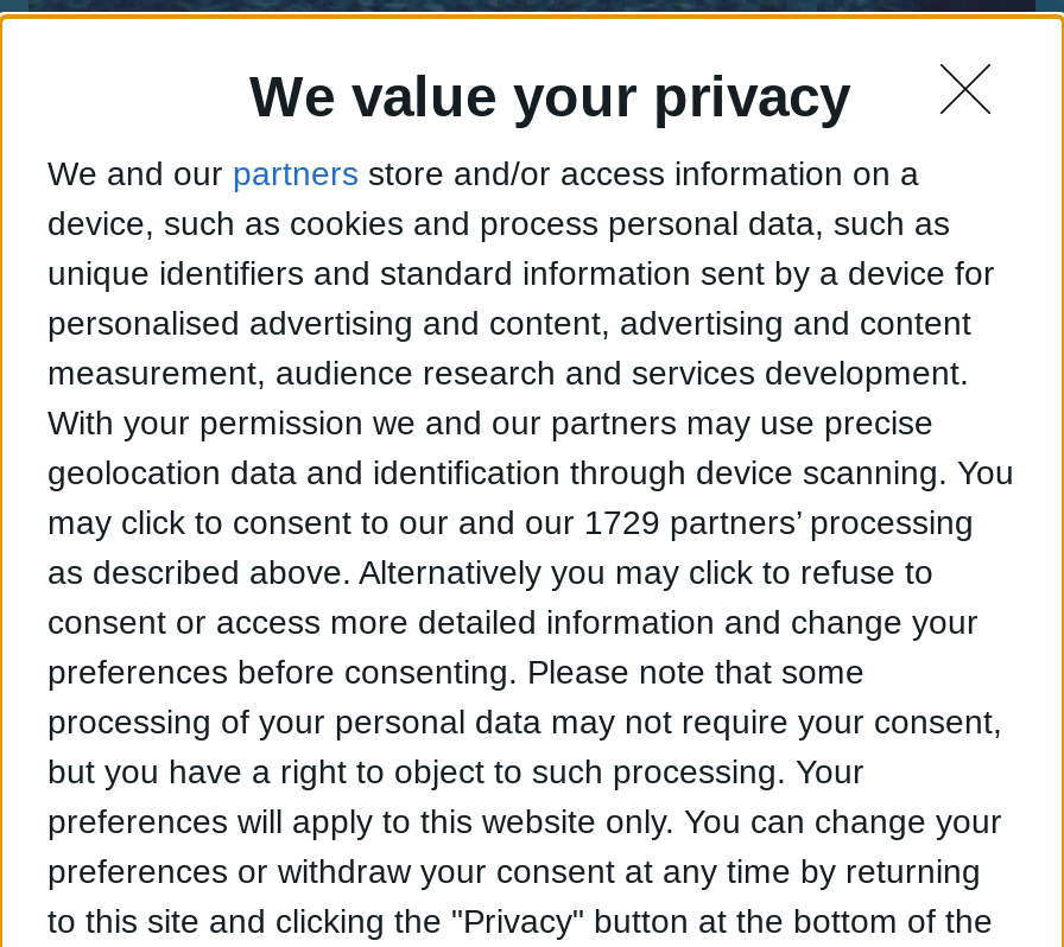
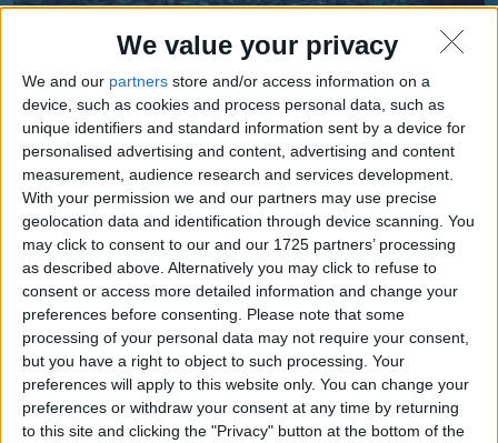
[47,504,974,542] may click to consent to our and our 1729 partners’ processing -> [22,236,456,254] may click to consent to our and our 1725 partners’ processing

